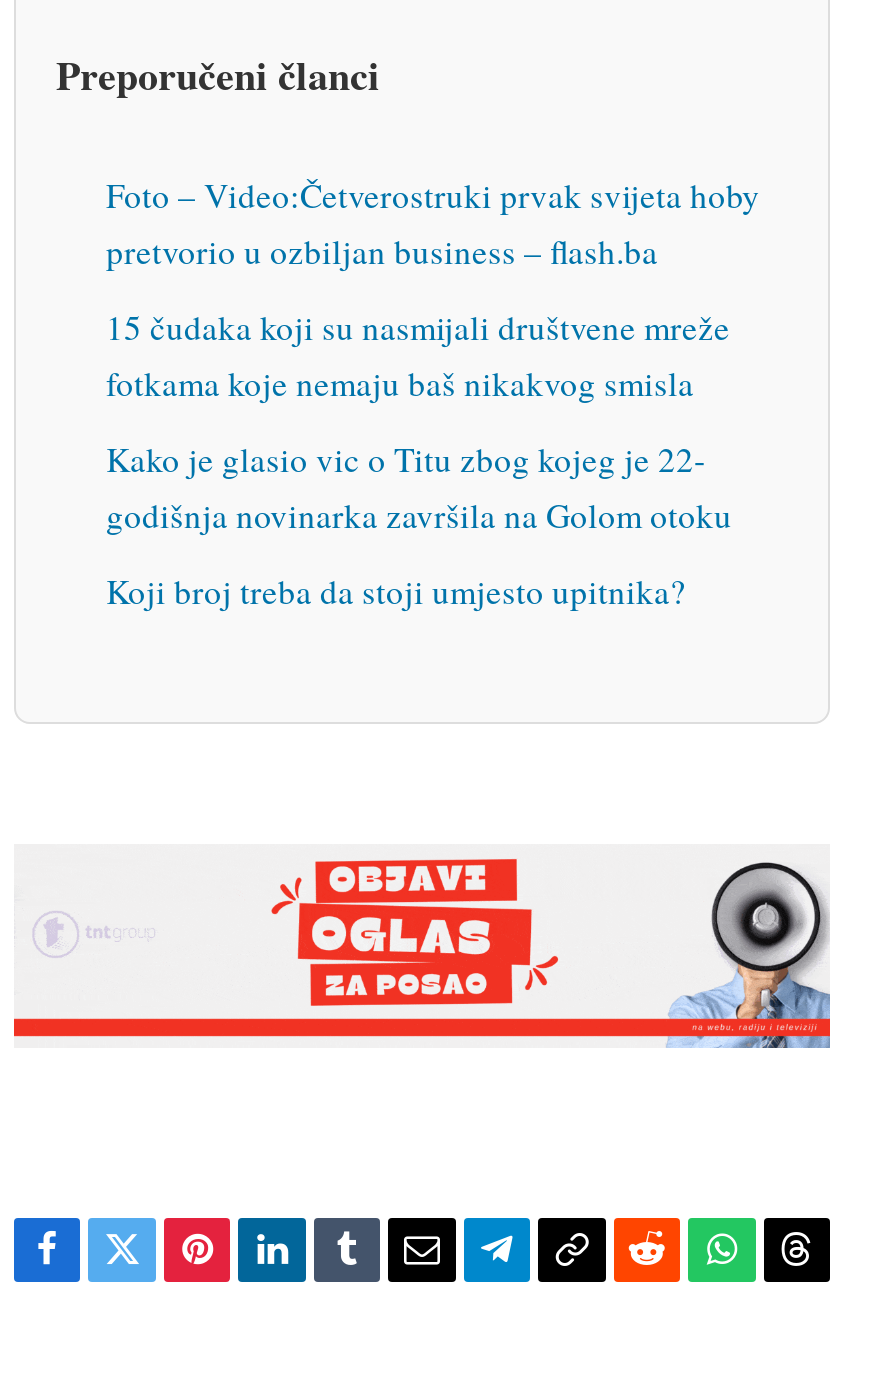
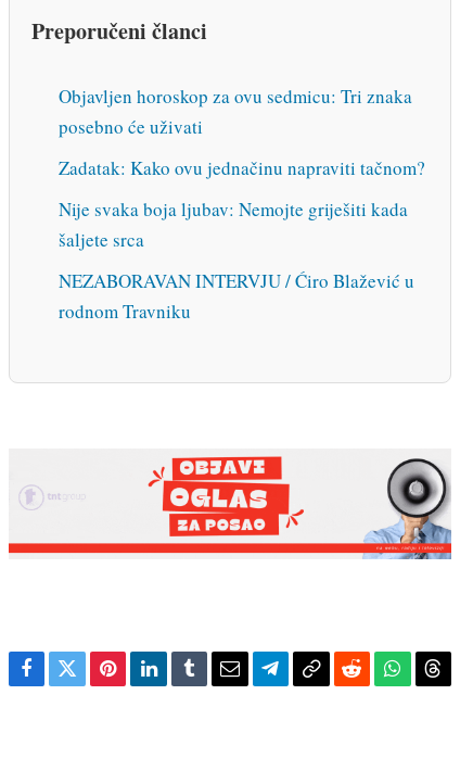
[106,172,760,274] Foto – Video:Četverostruki prvak svijeta hoby | pretvorio u ozbiljan business – flash.ba -> [59,84,412,139] Objavljen horoskop za ovu sedmicu: Tri znaka | posebno će uživati
[106,304,730,406] 15 čudaka koji su nasmijali društvene mreže | fotkama koje nemaju baš nikakvog smisla -> [59,155,425,180] Zadatak: Kako ovu jednačinu napraviti tačnom?
[106,436,732,538] Kako je glasio vic o Titu zbog kojeg je 22- | godišnja novinarka završila na Golom otoku -> [59,197,408,252] Nije svaka boja ljubav: Nemojte griješiti kada | šaljete srca
[106,568,686,614] Koji broj treba da stoji umjesto upitnika? -> [59,268,414,324] NEZABORAVAN INTERVJU / Ćiro Blažević u | rodnom Travniku

